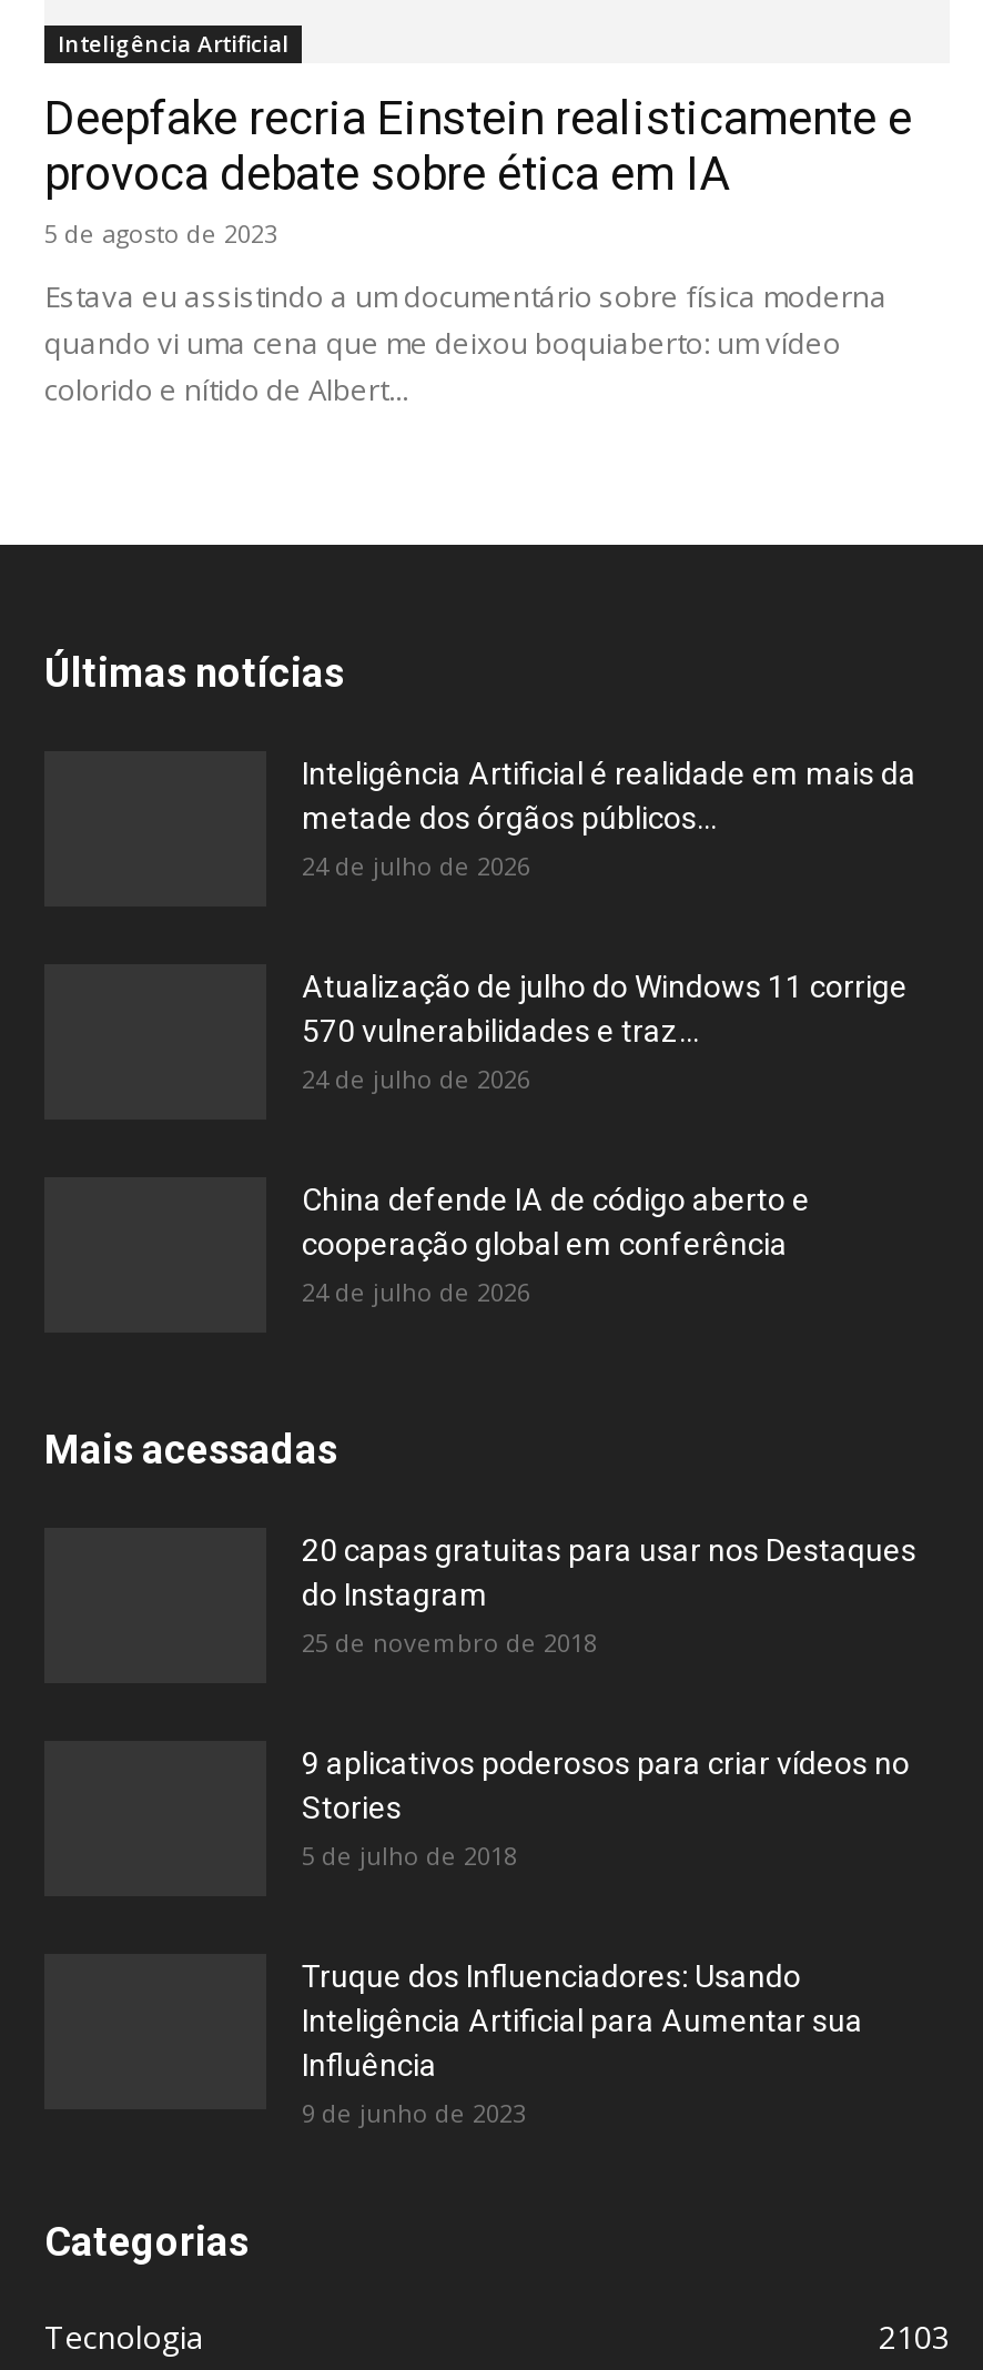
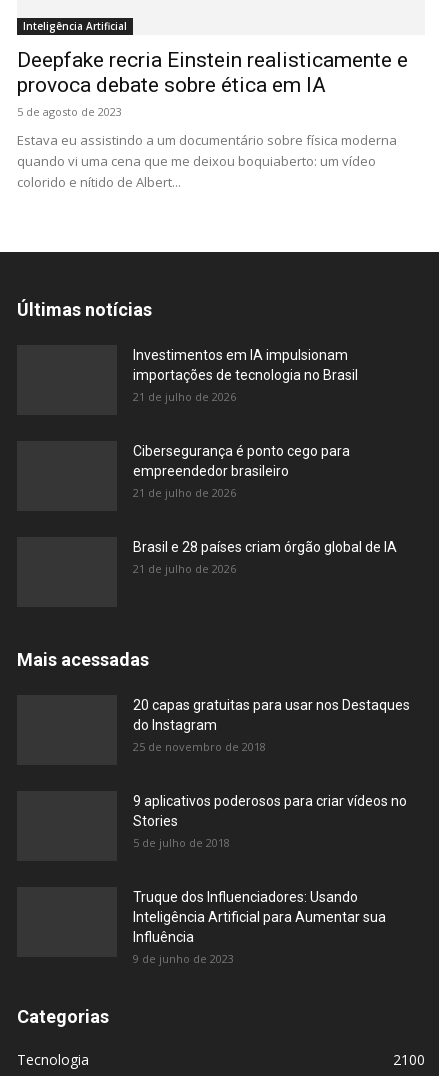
[302,756,916,883] Inteligência Artificial é realidade em mais da | metade dos órgãos públicos... | 24 de julho de 2026 -> [133,347,358,404] Investimentos em IA impulsionam | importações de tecnologia no Brasil | 21 de julho de 2026
[302,969,908,1096] Atualização de julho do Windows 11 corrige | 570 vulnerabilidades e traz... | 24 de julho de 2026 -> [133,443,350,500] Cibersegurança é ponto cego para | empreendedor brasileiro | 21 de julho de 2026
[302,1182,810,1309] China defende IA de código aberto e | cooperação global em conferência | 24 de julho de 2026 -> [133,539,397,576] Brasil e 28 países criam órgão global de IA | 21 de julho de 2026
[879,2316,950,2358] 2103 -> [393,1050,425,1069] 2100

